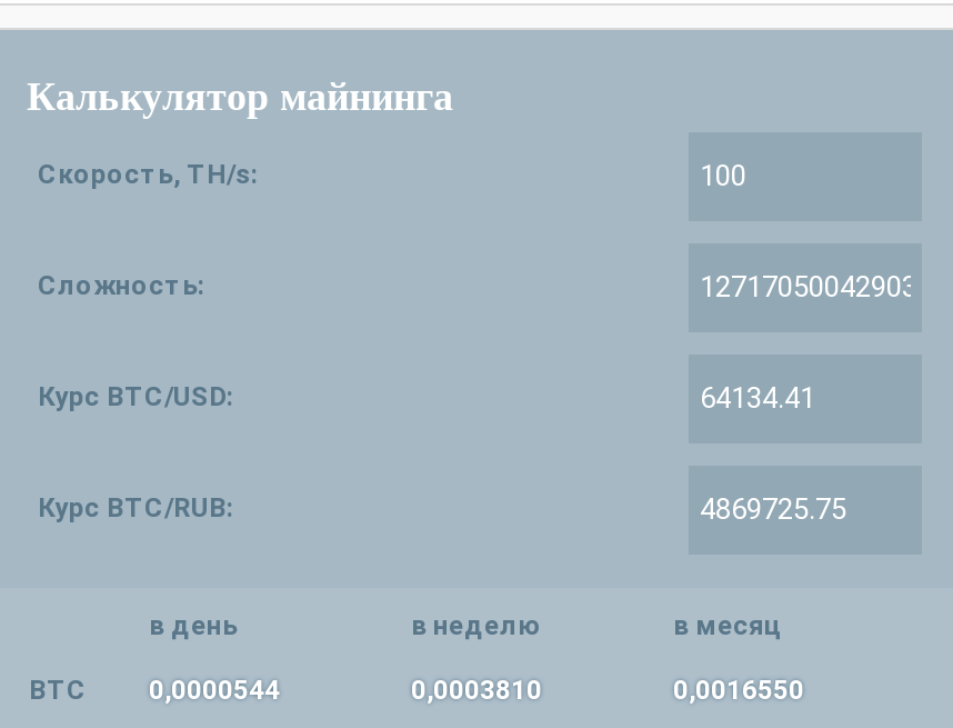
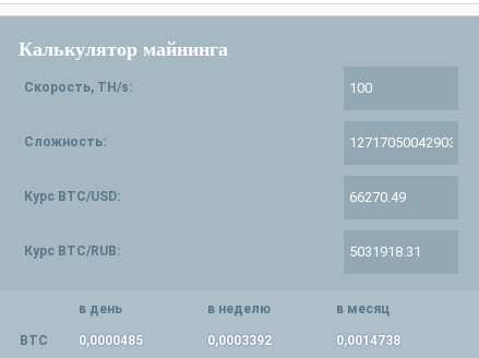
[29,674,280,705] BTC 0,0000544 -> [20,333,143,348] BTC 0,0000485
[411,674,542,705] 0,0003810 -> [207,333,272,348] 0,0003392
[673,674,804,705] 0,0016550 -> [336,333,400,348] 0,0014738

